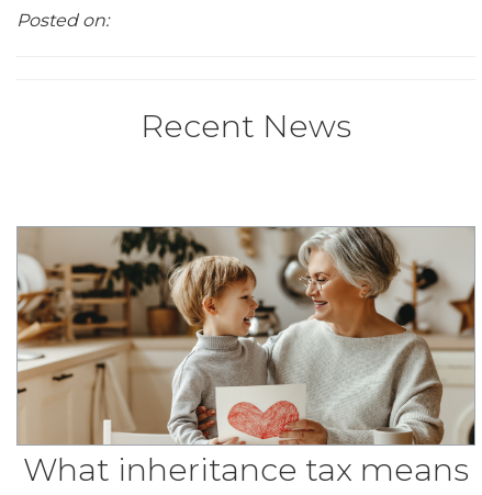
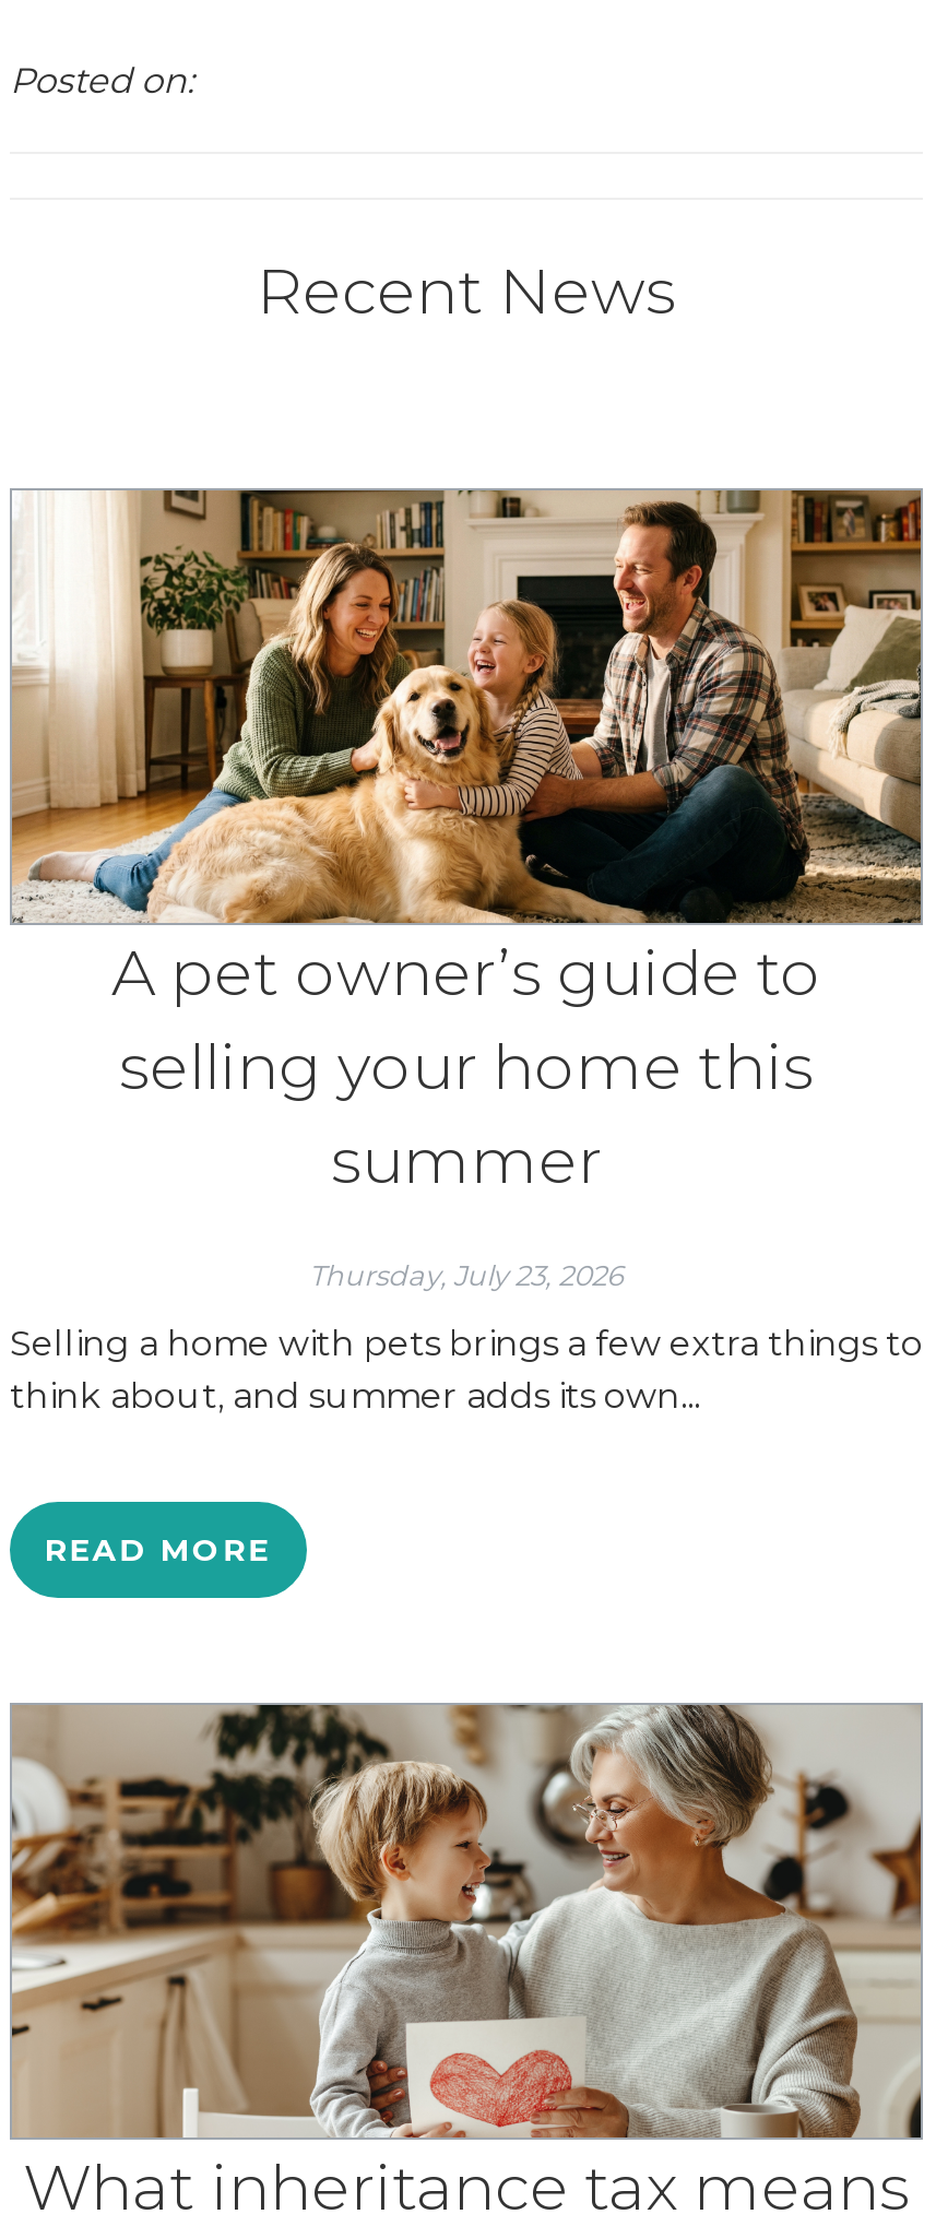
none -> [10,487,923,1416] [image] | A pet owner’s guide to | selling your home this | summer | Thursday, July 23, 2026 | Selling a home with pets brings a few extra things to | think about, and summer adds its own...
none -> [45,1530,271,1569] READ MORE

